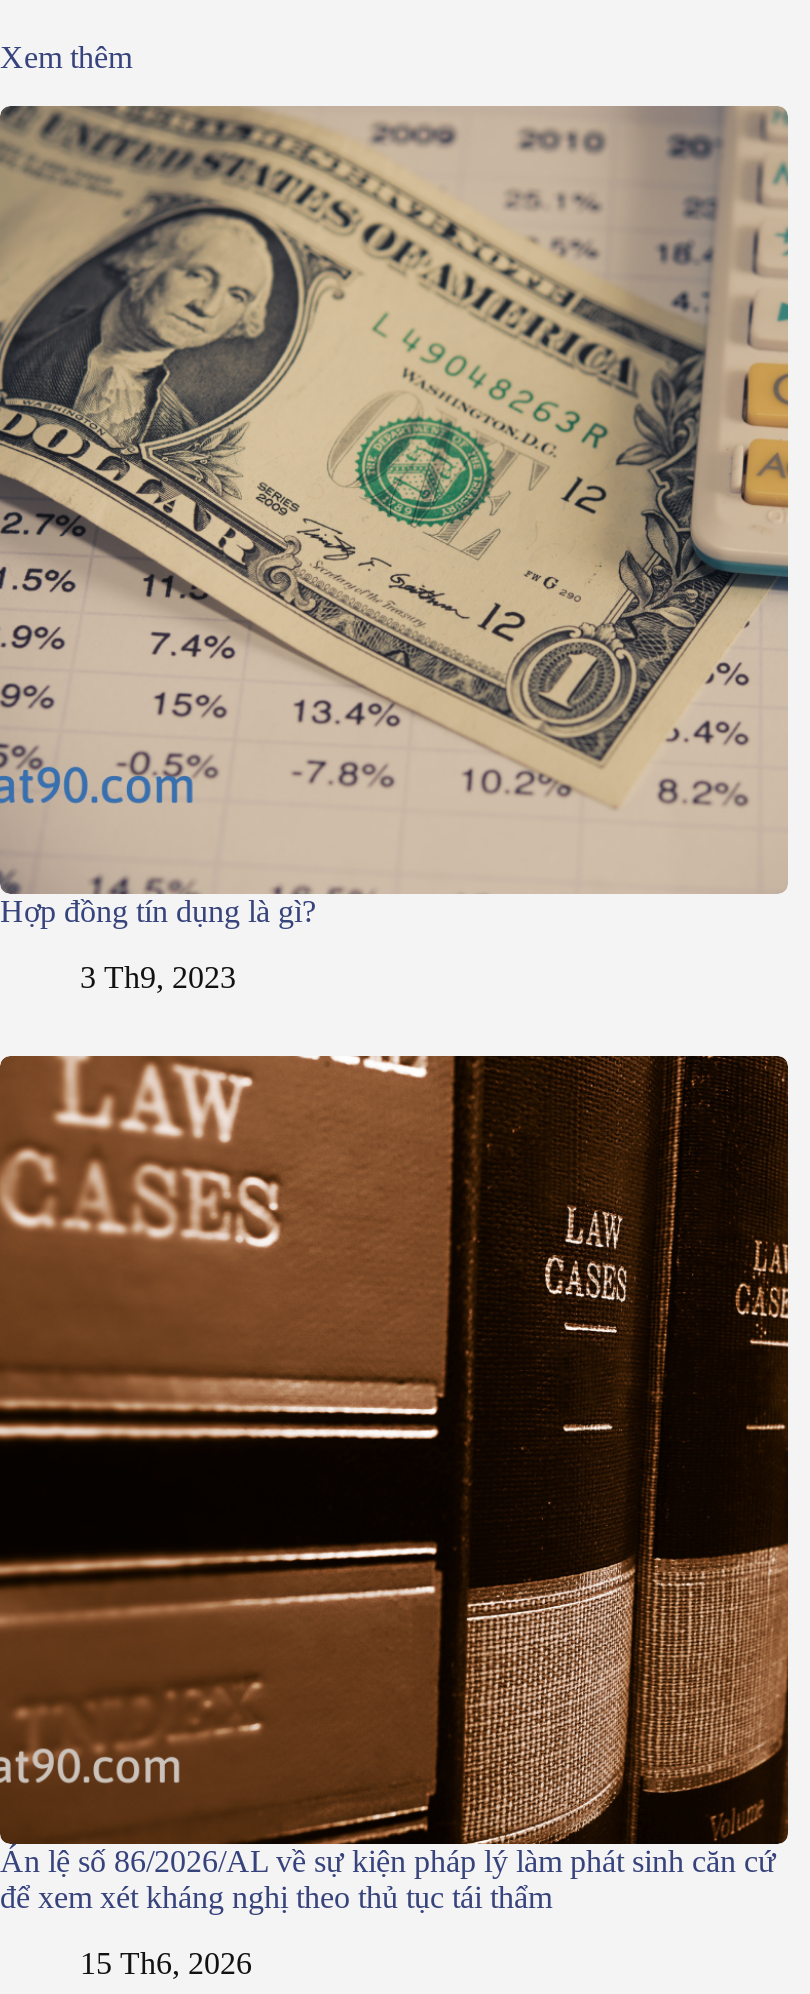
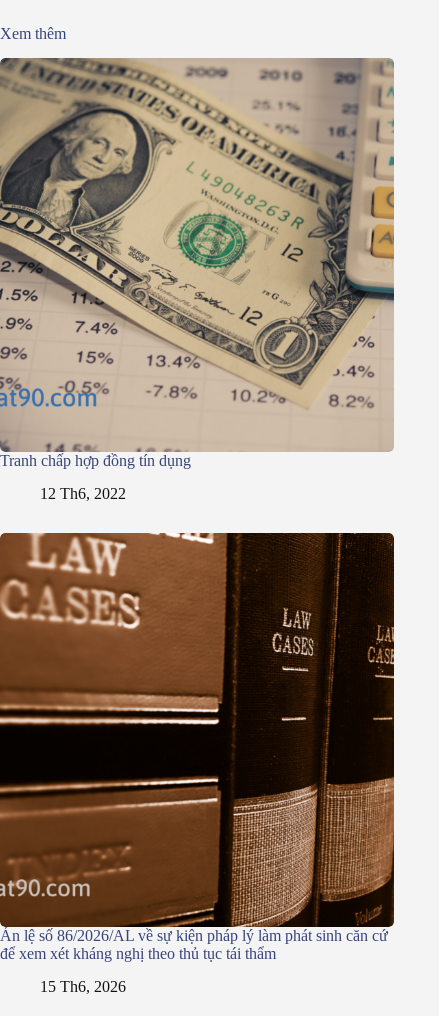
[0,894,316,928] Hợp đồng tín dụng là gì? -> [0,452,191,469] Tranh chấp hợp đồng tín dụng
[80,960,236,994] 3 Th9, 2023 -> [40,485,126,502] 12 Th6, 2022

